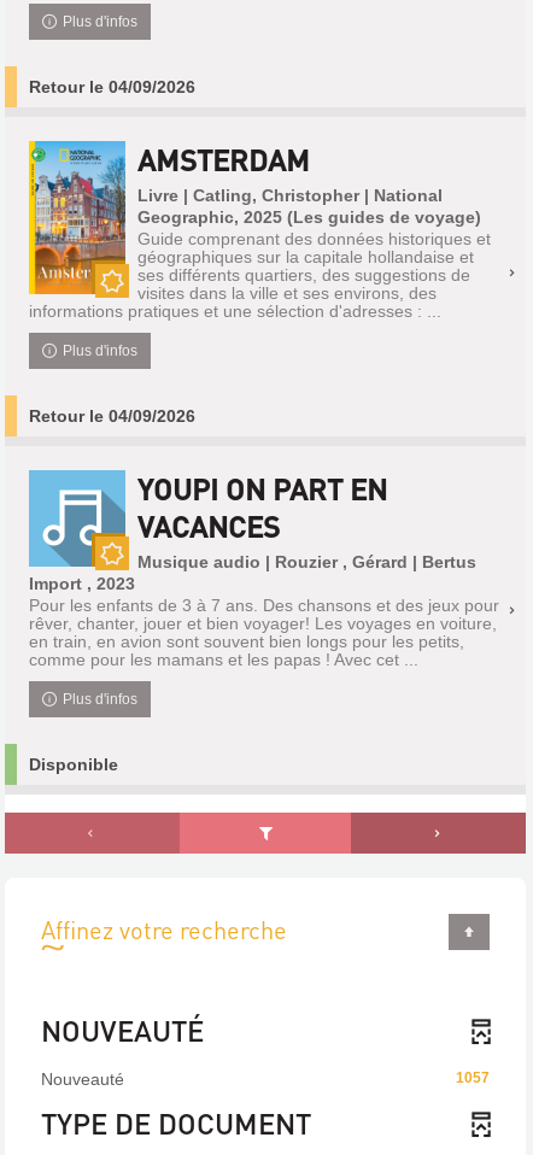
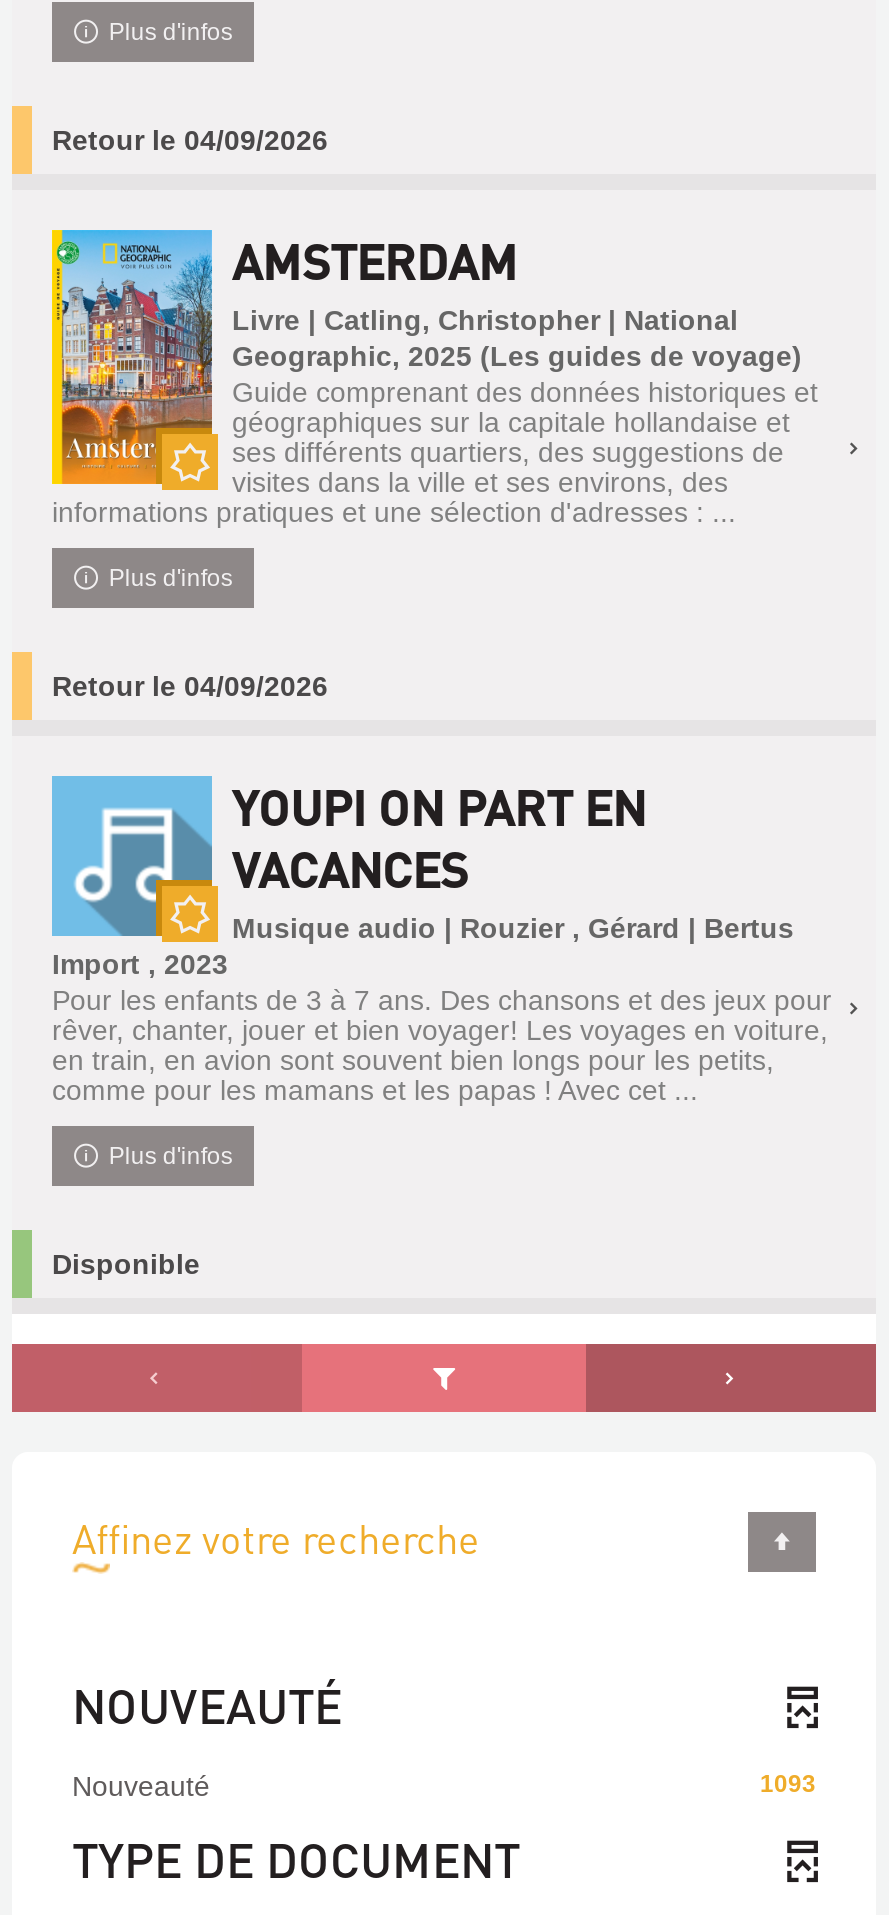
[456,1069,490,1086] 1057 -> [760,1770,816,1798] 1093

